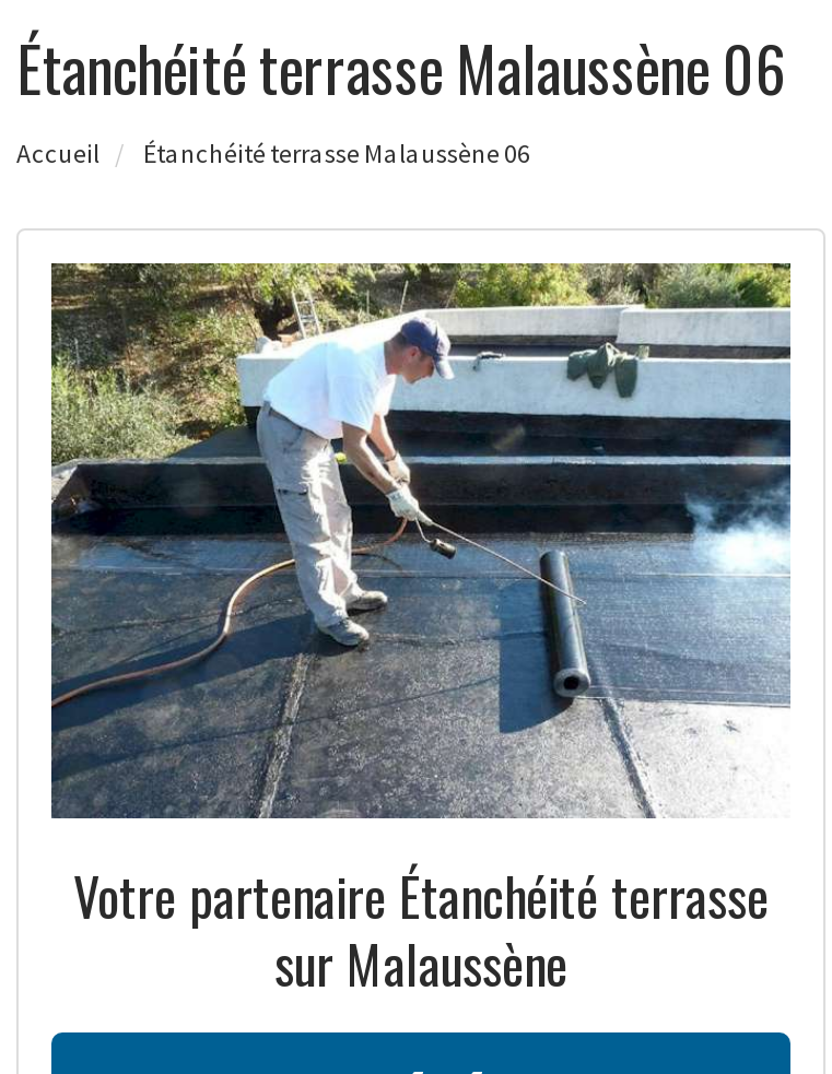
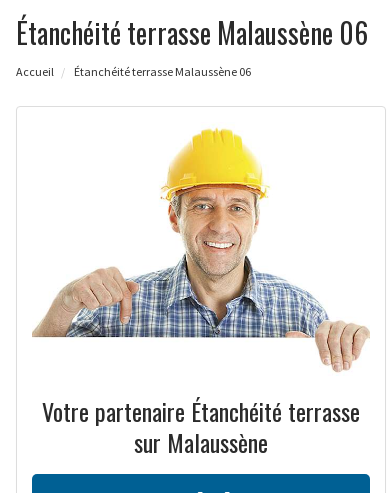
[49,261,793,821] [image] -> [32,122,370,376] [image]

